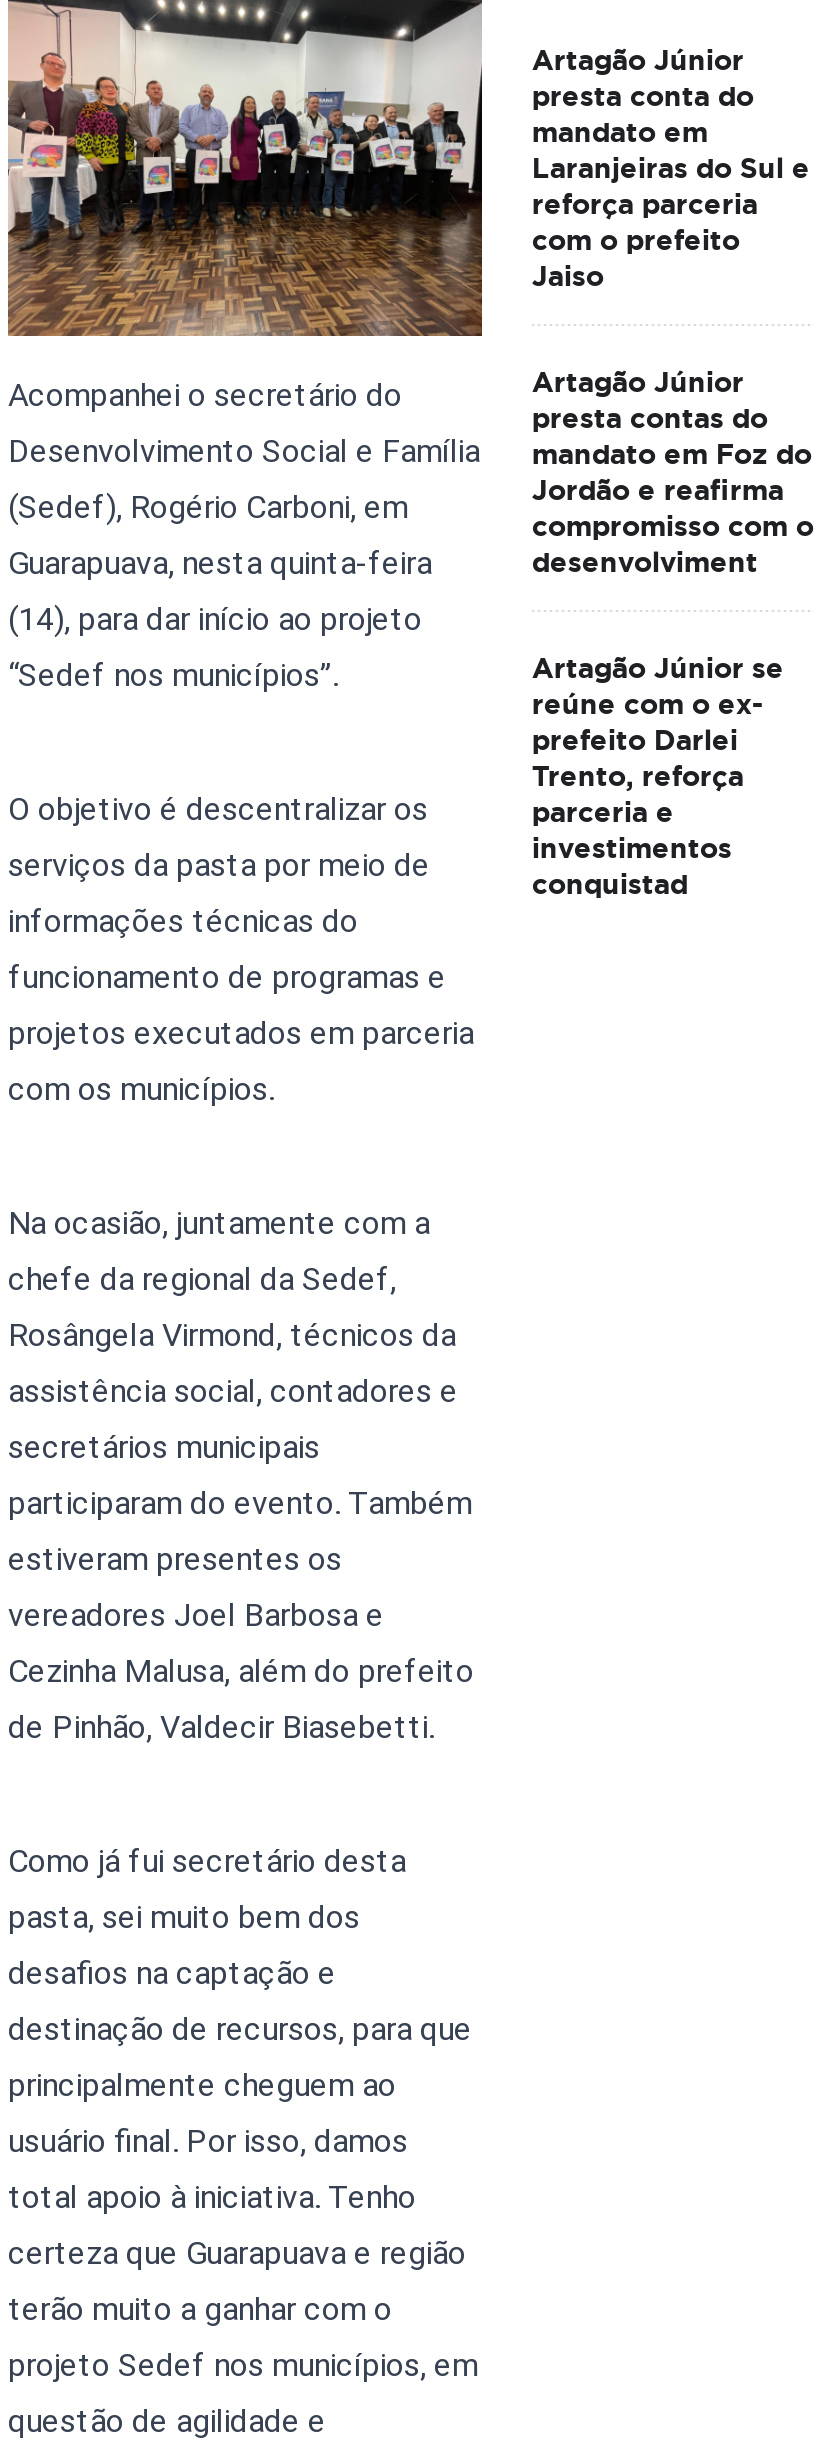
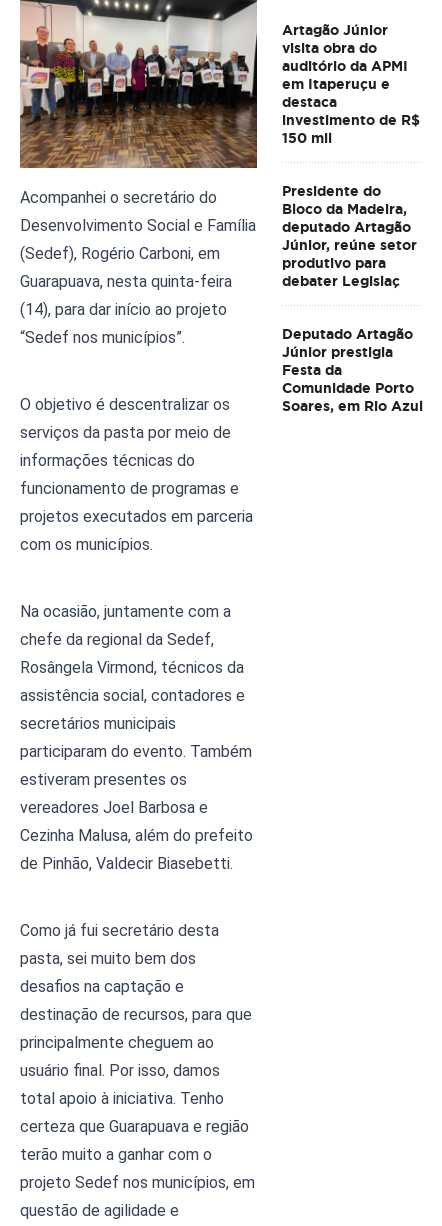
[532,78,810,294] presta conta do | mandato em | Laranjeiras do Sul e | reforça parceria | com o prefeito | Jaiso -> [282,39,420,147] visita obra do | auditório da APMI | em Itaperuçu e | destaca | investimento de R$ | 150 mil
[532,364,814,580] Artagão Júnior | presta contas do | mandato em Foz do | Jordão e reafirma | compromisso com o | desenvolviment -> [282,182,417,290] Presidente do | Bloco da Madeira, | deputado Artagão | Júnior, reúne setor | produtivo para | debater Legislaç
[532,650,784,902] Artagão Júnior se | reúne com o ex- | prefeito Darlei | Trento, reforça | parceria e | investimentos | conquistad -> [282,325,423,415] Deputado Artagão | Júnior prestigia | Festa da | Comunidade Porto | Soares, em Rio Azul

